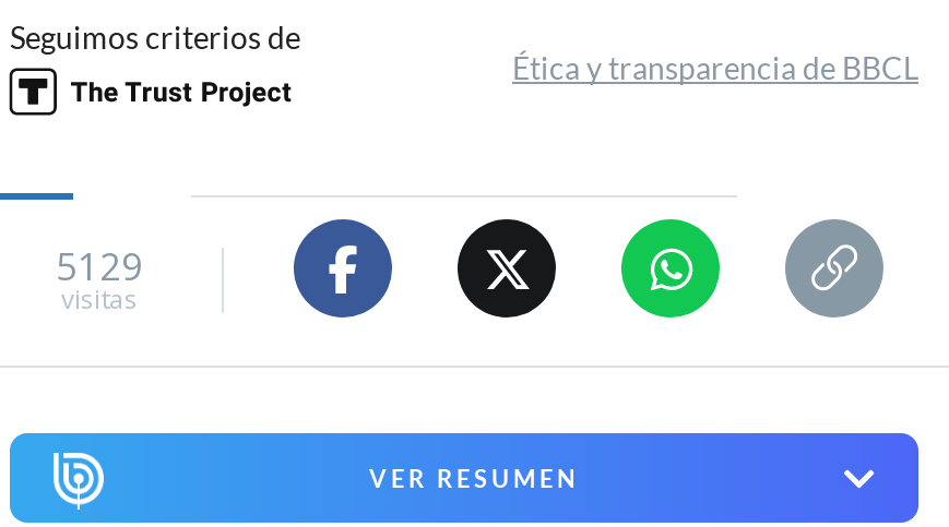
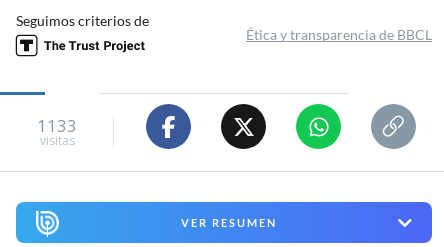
[56,241,143,291] 5129 -> [37,114,77,137] 1133

